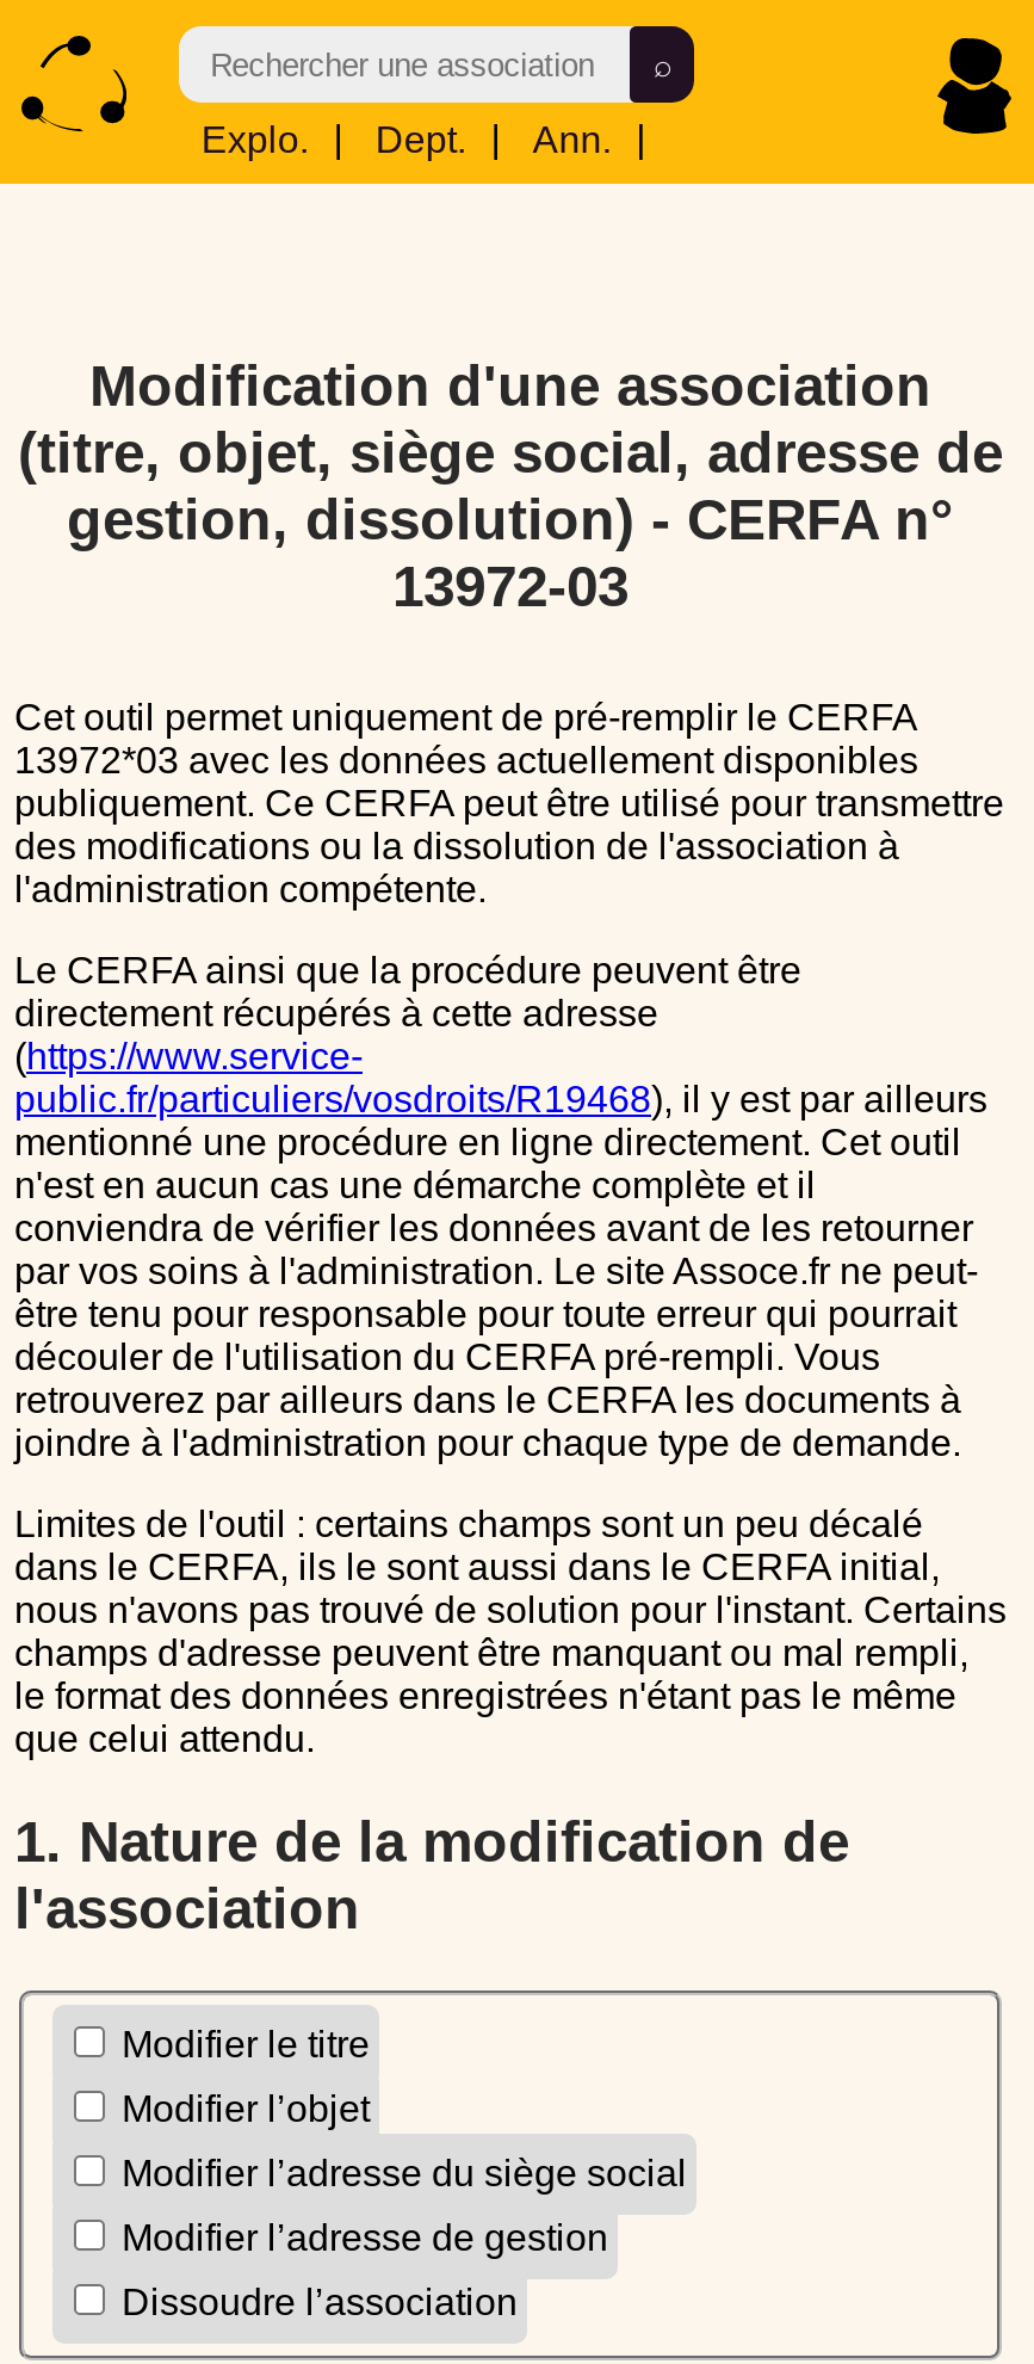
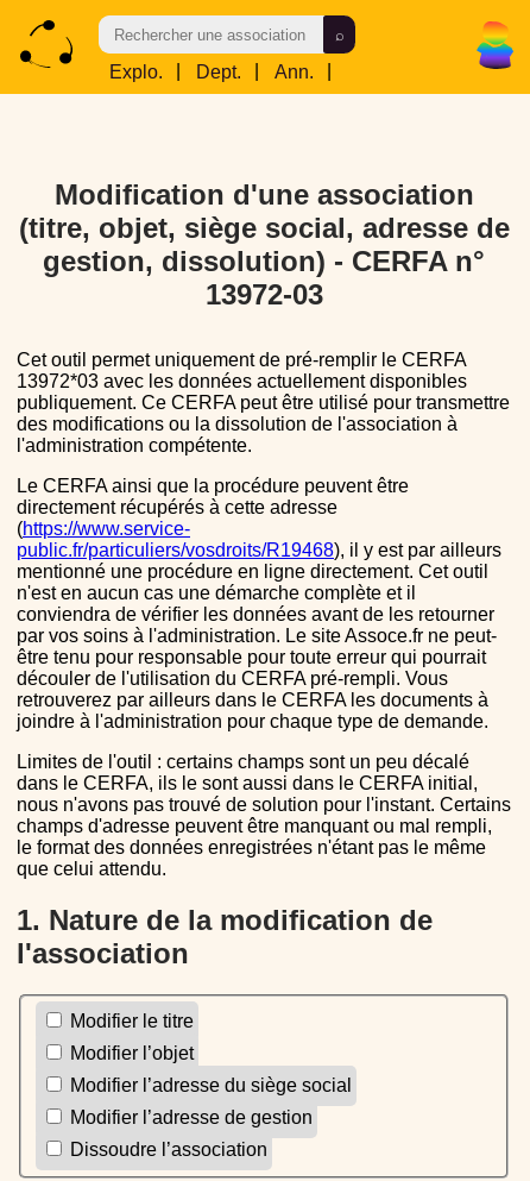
[937,36,1014,134] [image] -> [477,21,515,69] [image]

